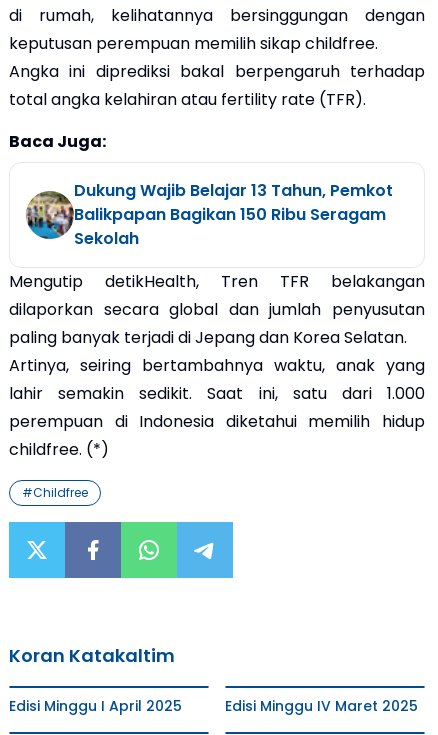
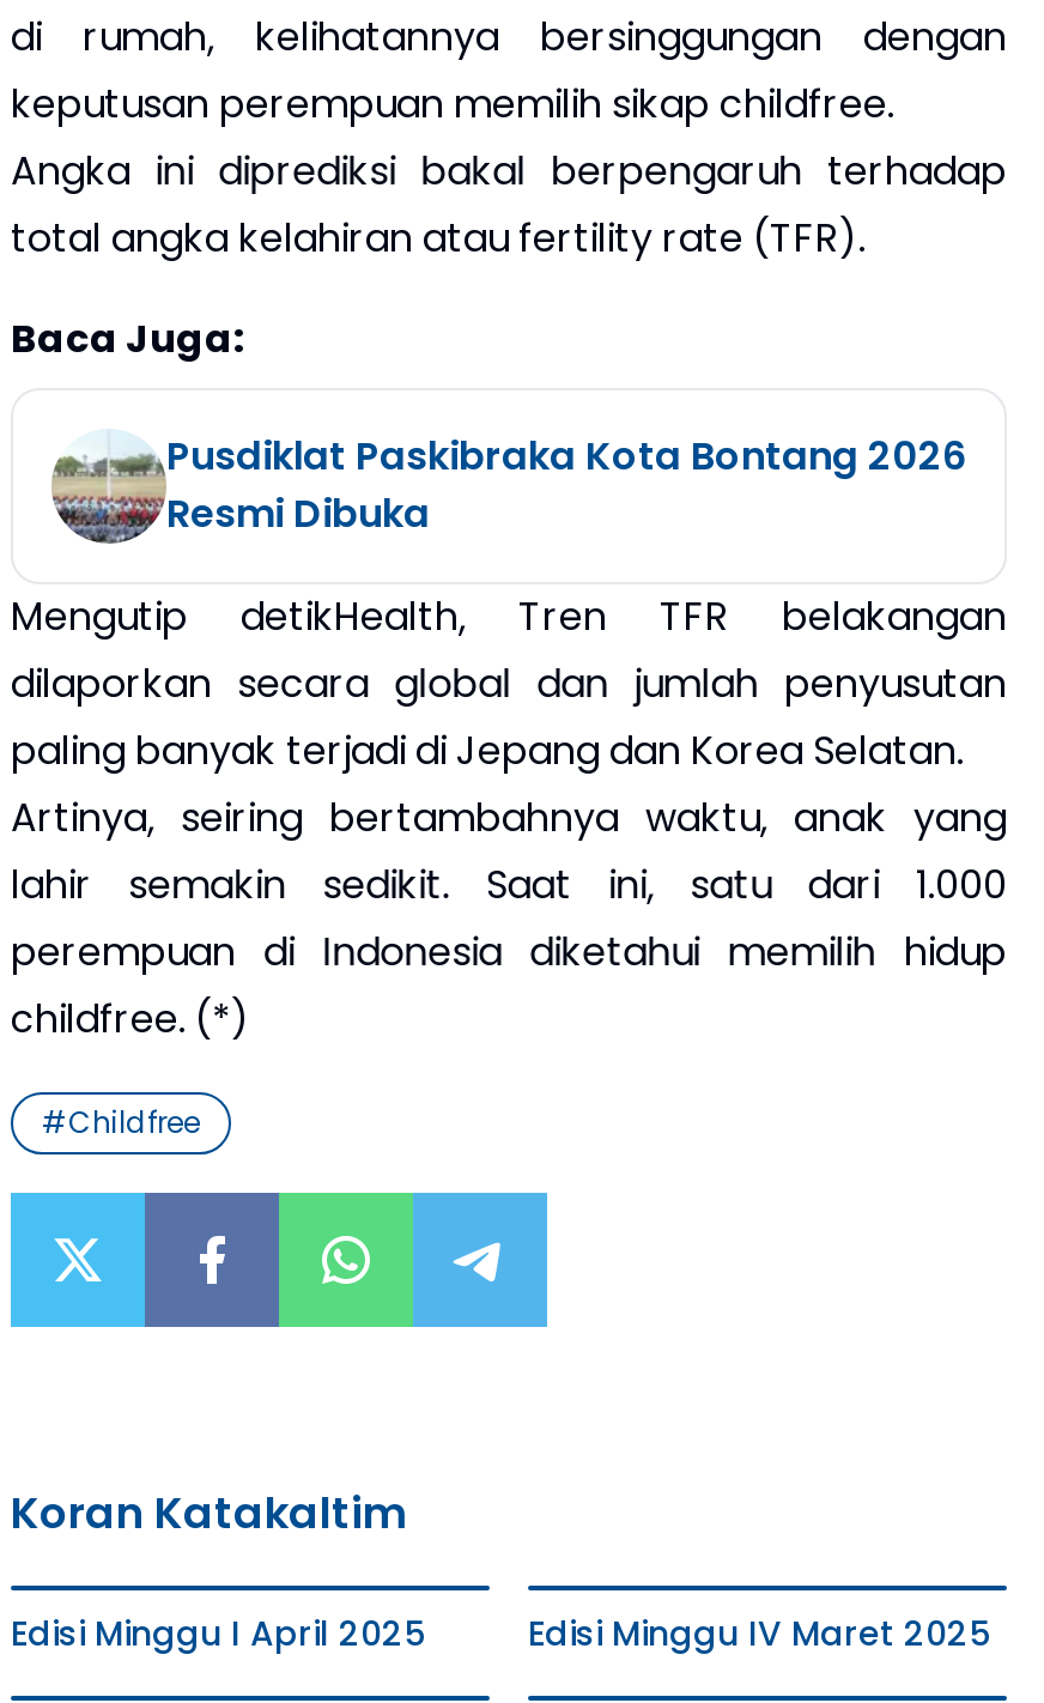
[25,179,393,250] [image] | Dukung Wajib Belajar 13 Tahun, Pemkot | Balikpapan Bagikan 150 Ribu Seragam | Sekolah -> [51,429,966,546] [image] | Pusdiklat Paskibraka Kota Bontang 2026 | Resmi Dibuka

